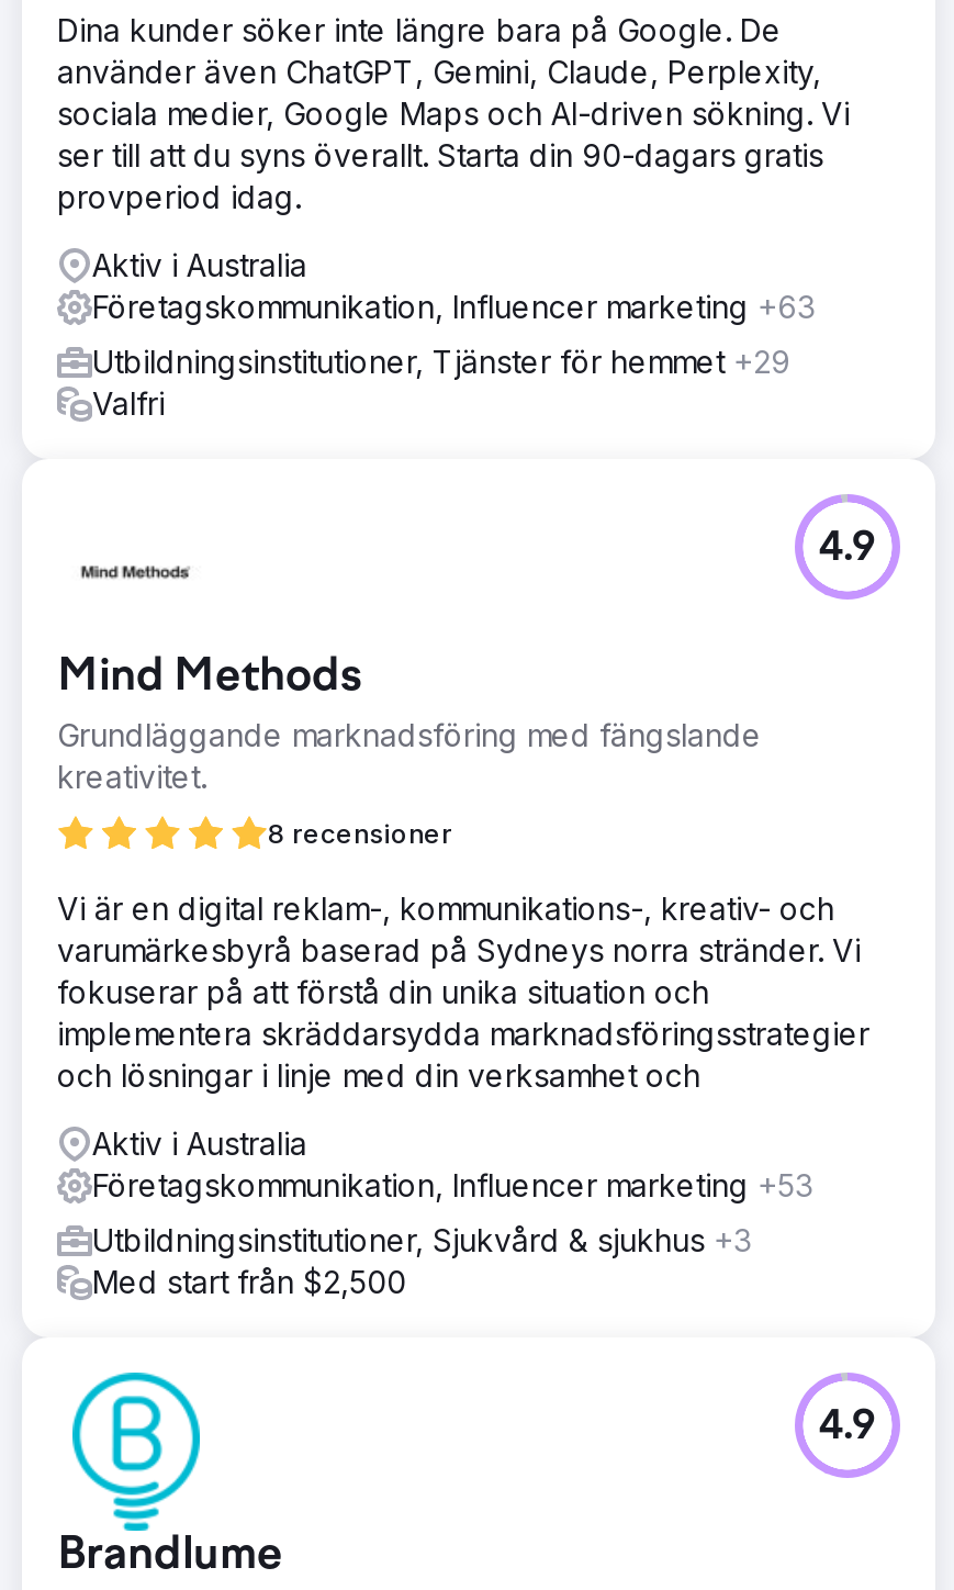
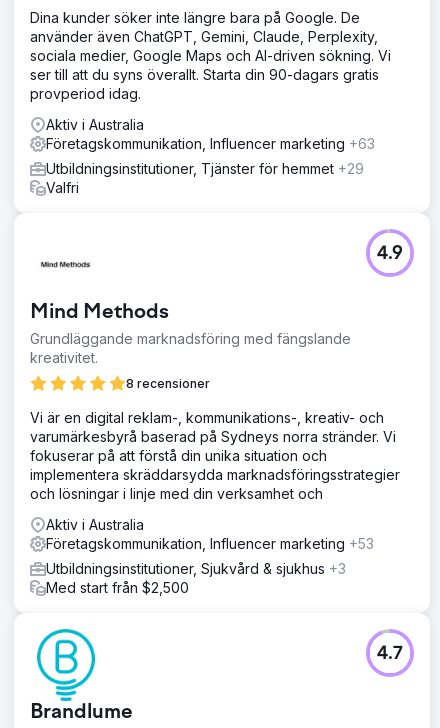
[819,1408,876,1449] 4.9 -> [377,645,403,664] 4.7

